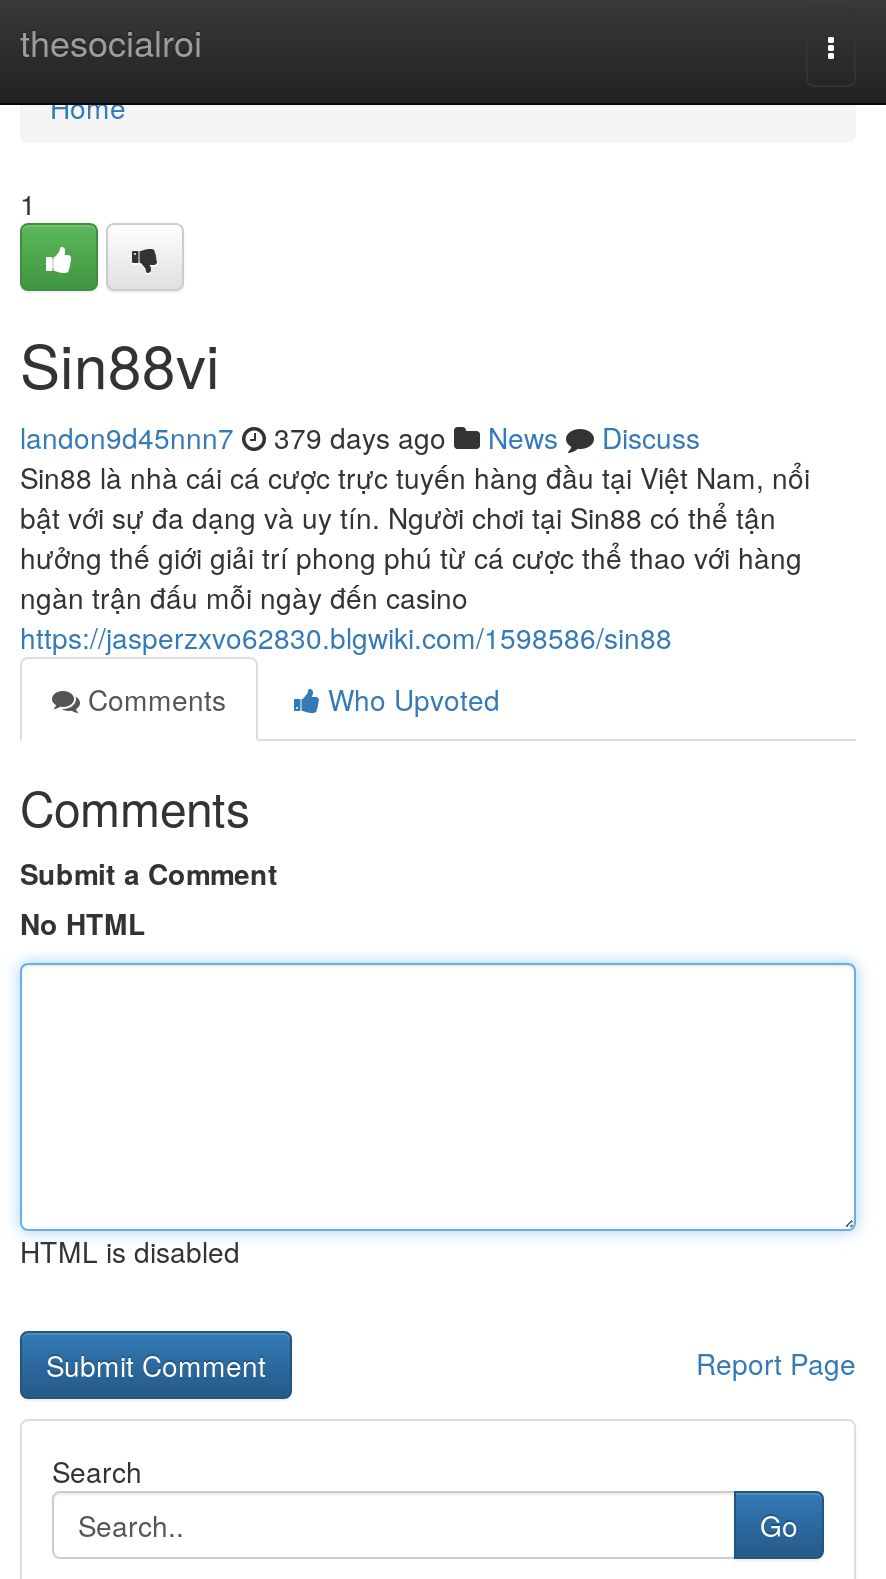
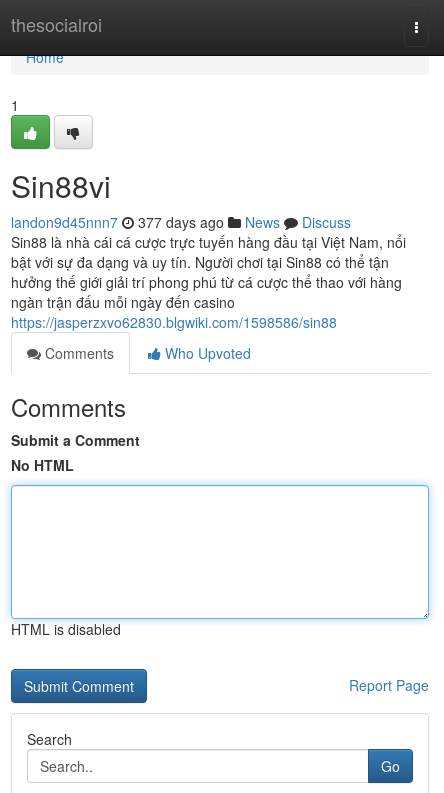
[20,417,700,457] landon9d45nnn7 379 days ago News Discuss -> [11,212,351,232] landon9d45nnn7 377 days ago News Discuss

